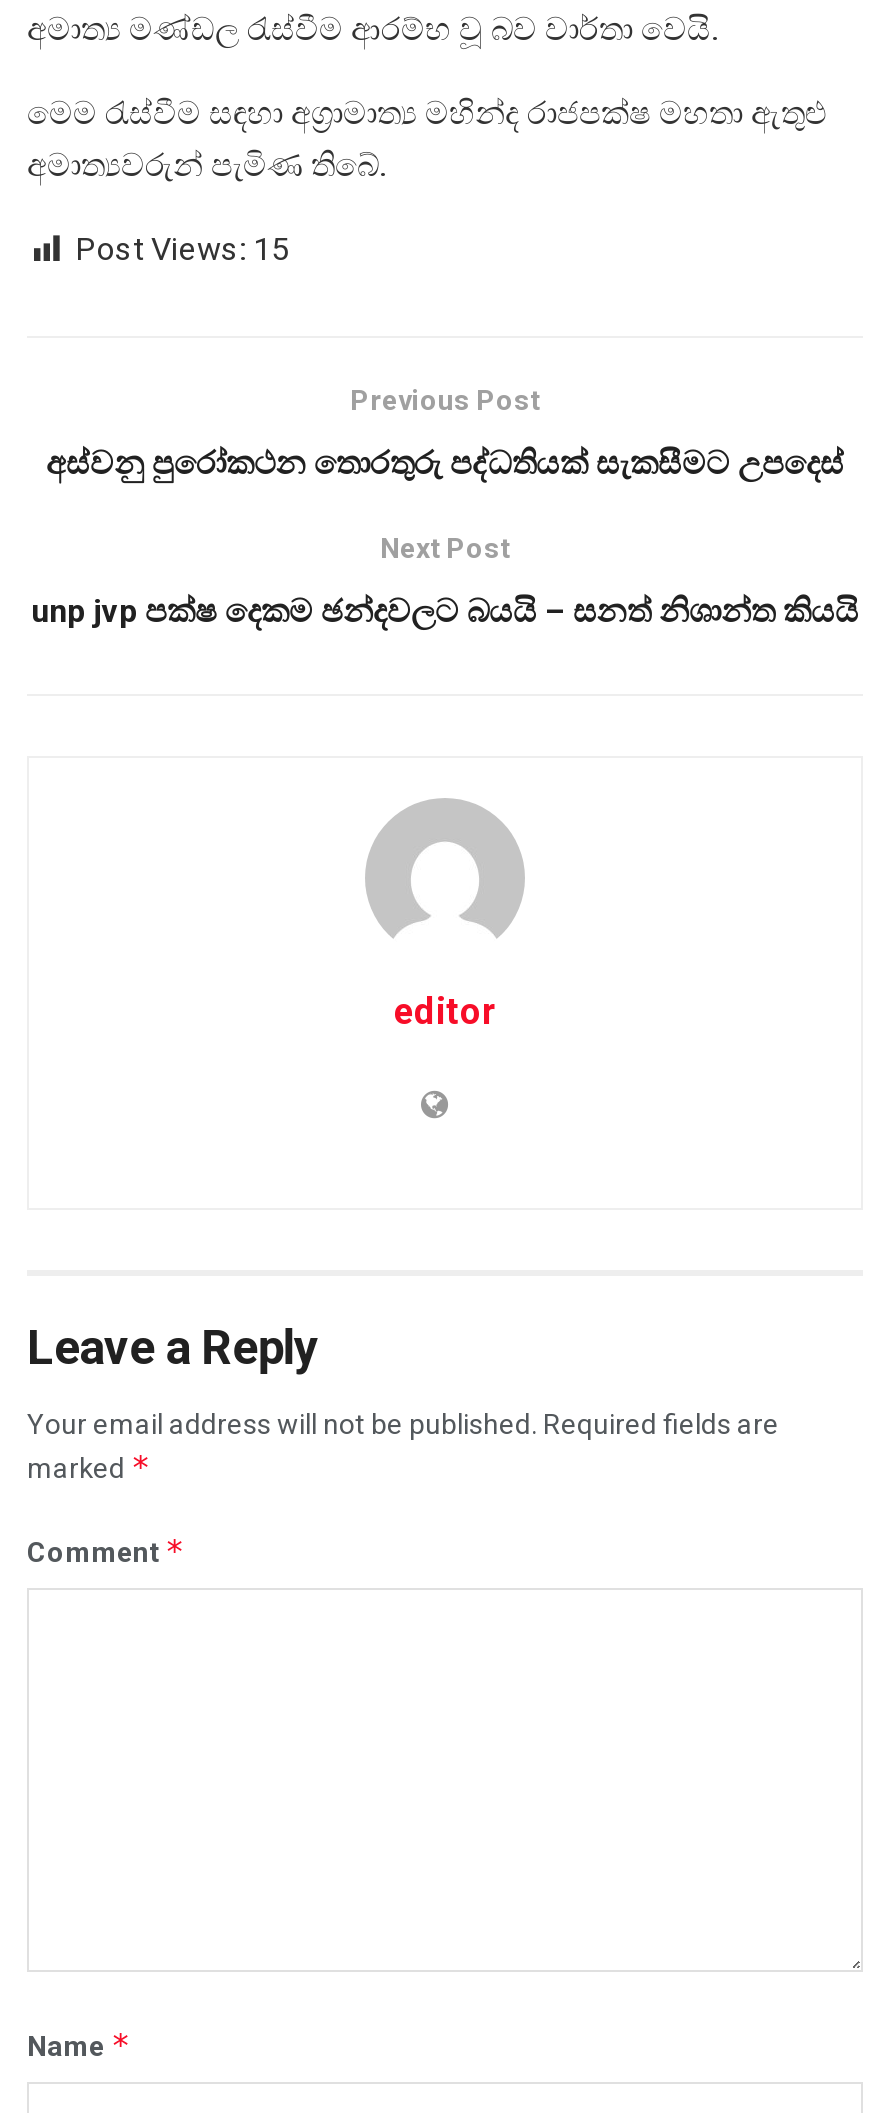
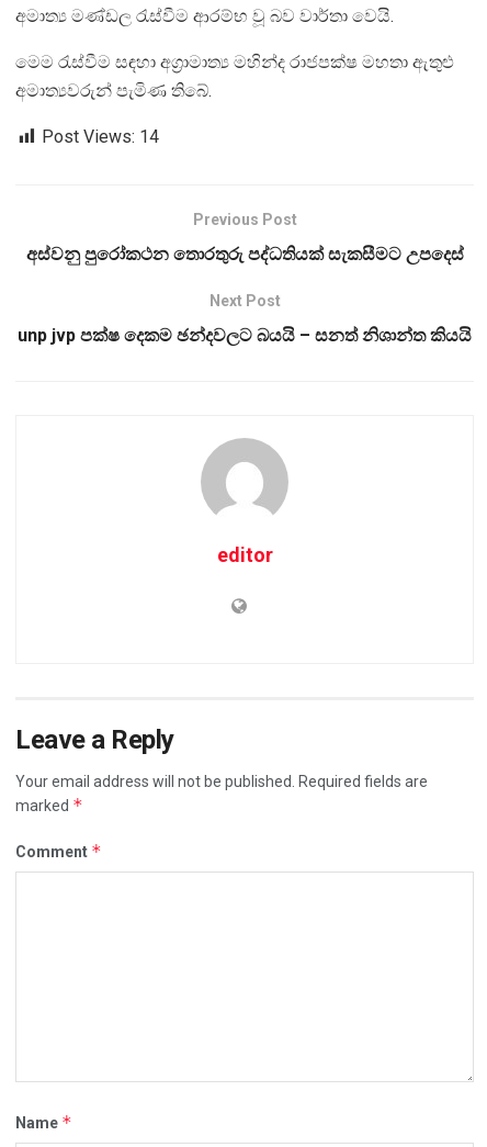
[75,230,289,268] Post Views: 15 -> [42,126,159,147] Post Views: 14

